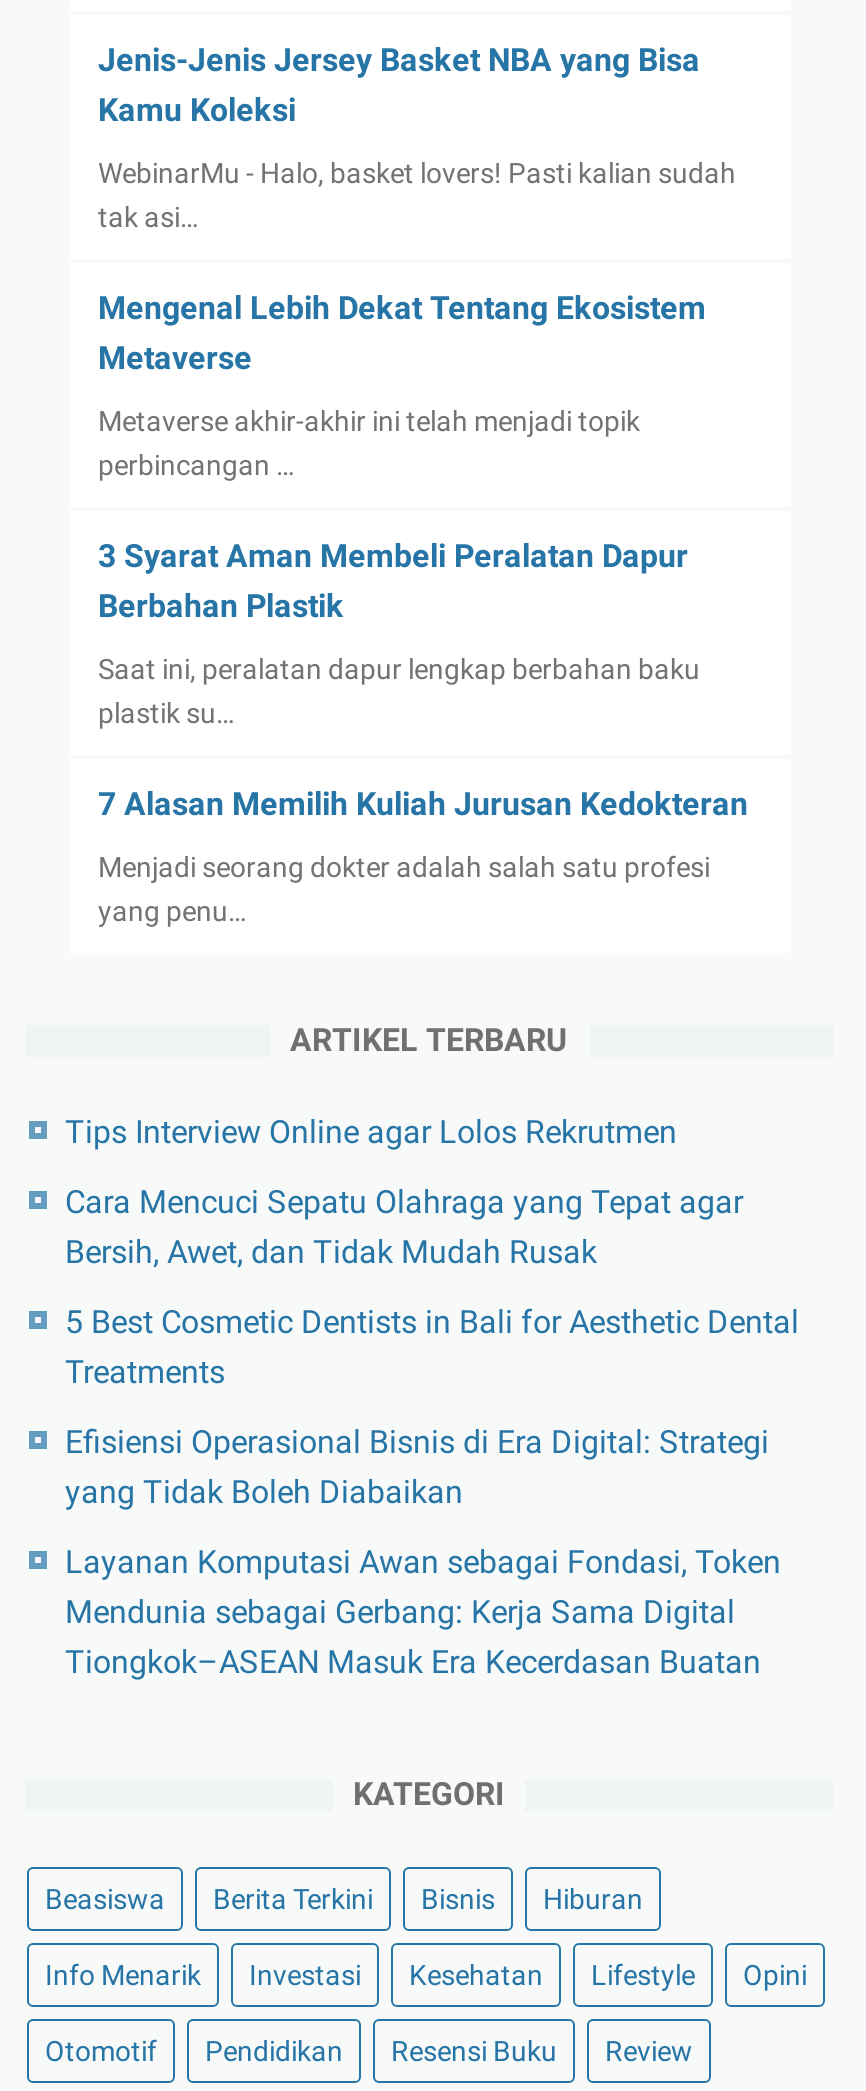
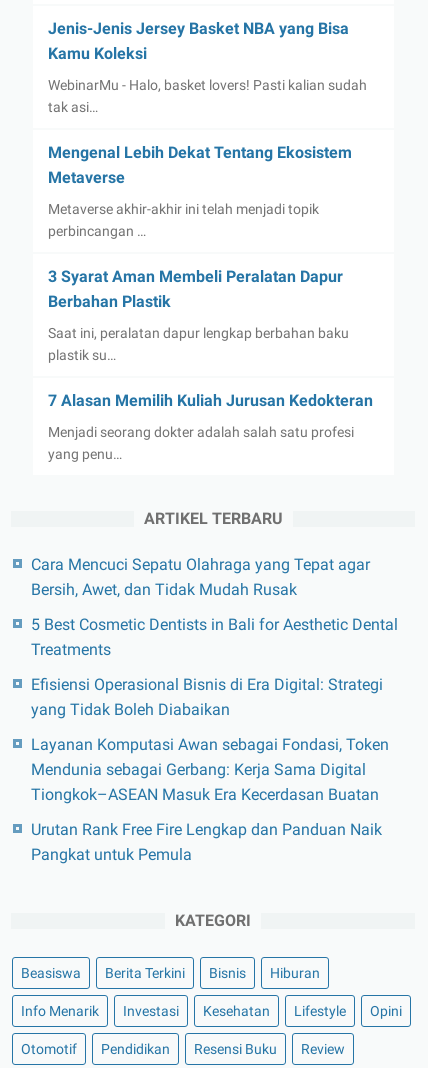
[65,1114,677,1152] Tips Interview Online agar Lolos Rekrutmen -> none
moved [65,1184,799,1682] -> [31,555,398,804]: Cara Mencuci Sepatu Olahraga yang Tepat agar | Bersih, Awet, dan Tidak Mudah Rusak | 5 Best Cosmetic Dentists in Bali for Aesthetic Dental | ... | Mendunia sebagai Gerbang: Kerja Sama Digital | Tiongkok–ASEAN Masuk Era Kecerdasan Buatan
none -> [31,820,382,864] Urutan Rank Free Fire Lengkap dan Panduan Naik | Pangkat untuk Pemula

